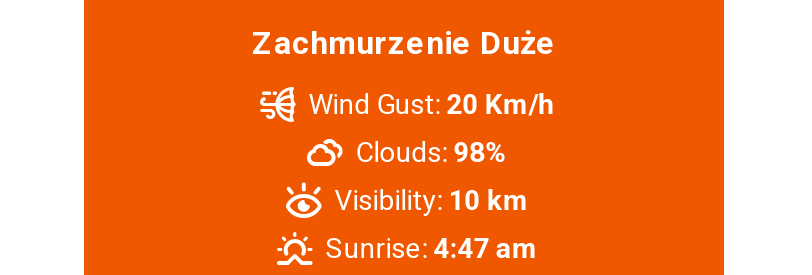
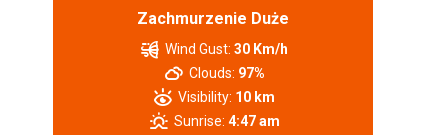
[308,88,554,120] Wind Gust: 20 Km/h -> [165,41,288,57] Wind Gust: 30 Km/h
[355,136,507,168] Clouds: 98% -> [189,65,265,81] Clouds: 97%

